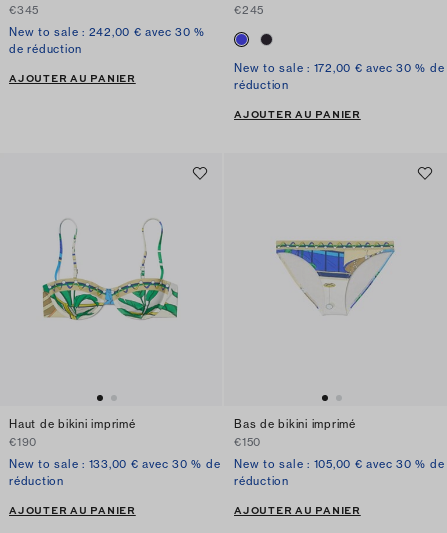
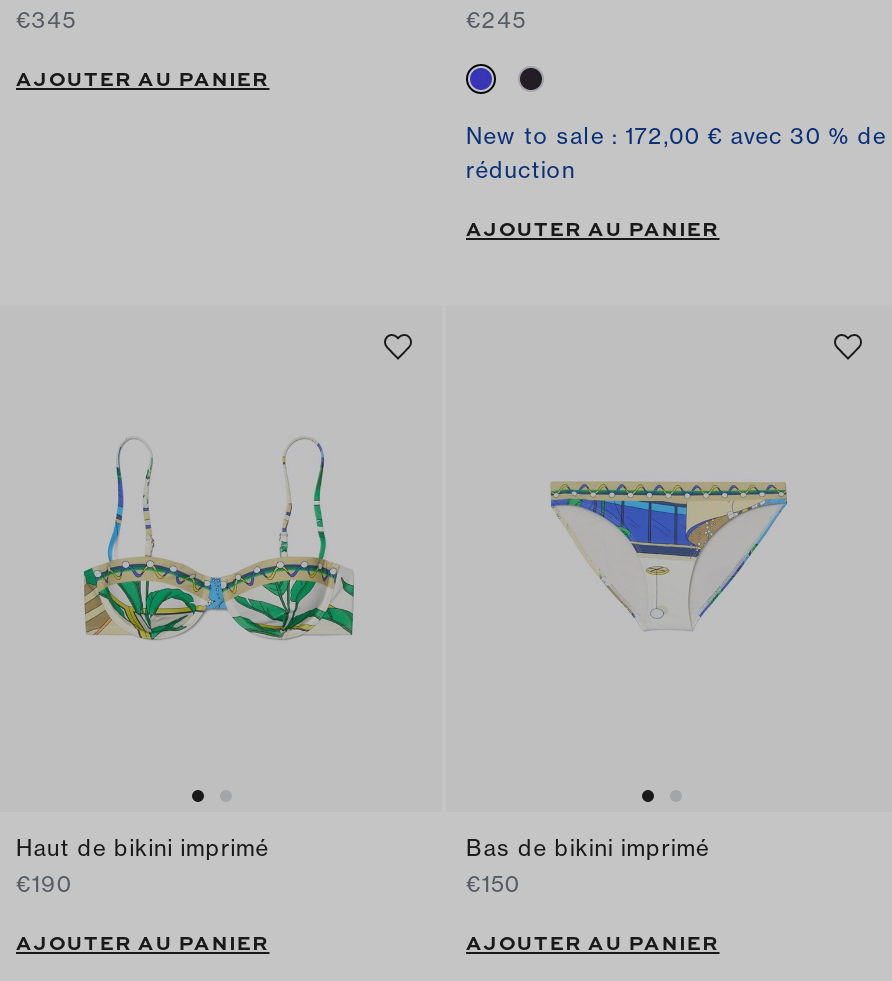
[9,25,205,56] New to sale : 242,00 € avec 30 % | de réduction -> none
[9,457,220,488] New to sale : 133,00 € avec 30 % de | réduction -> none
[234,457,444,488] New to sale : 105,00 € avec 30 % de | réduction -> none

